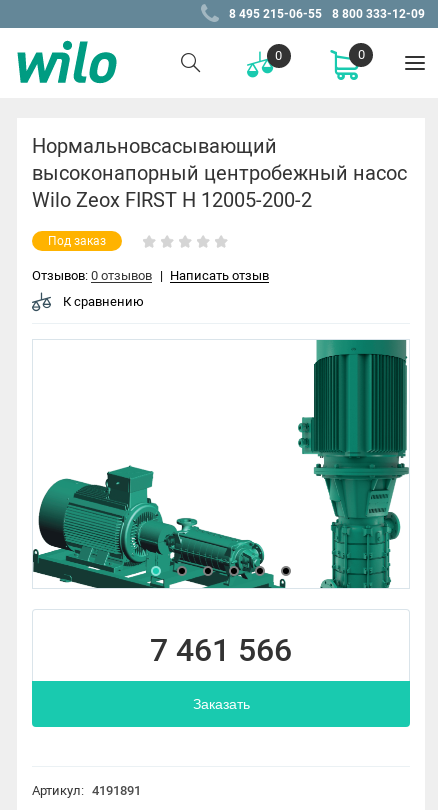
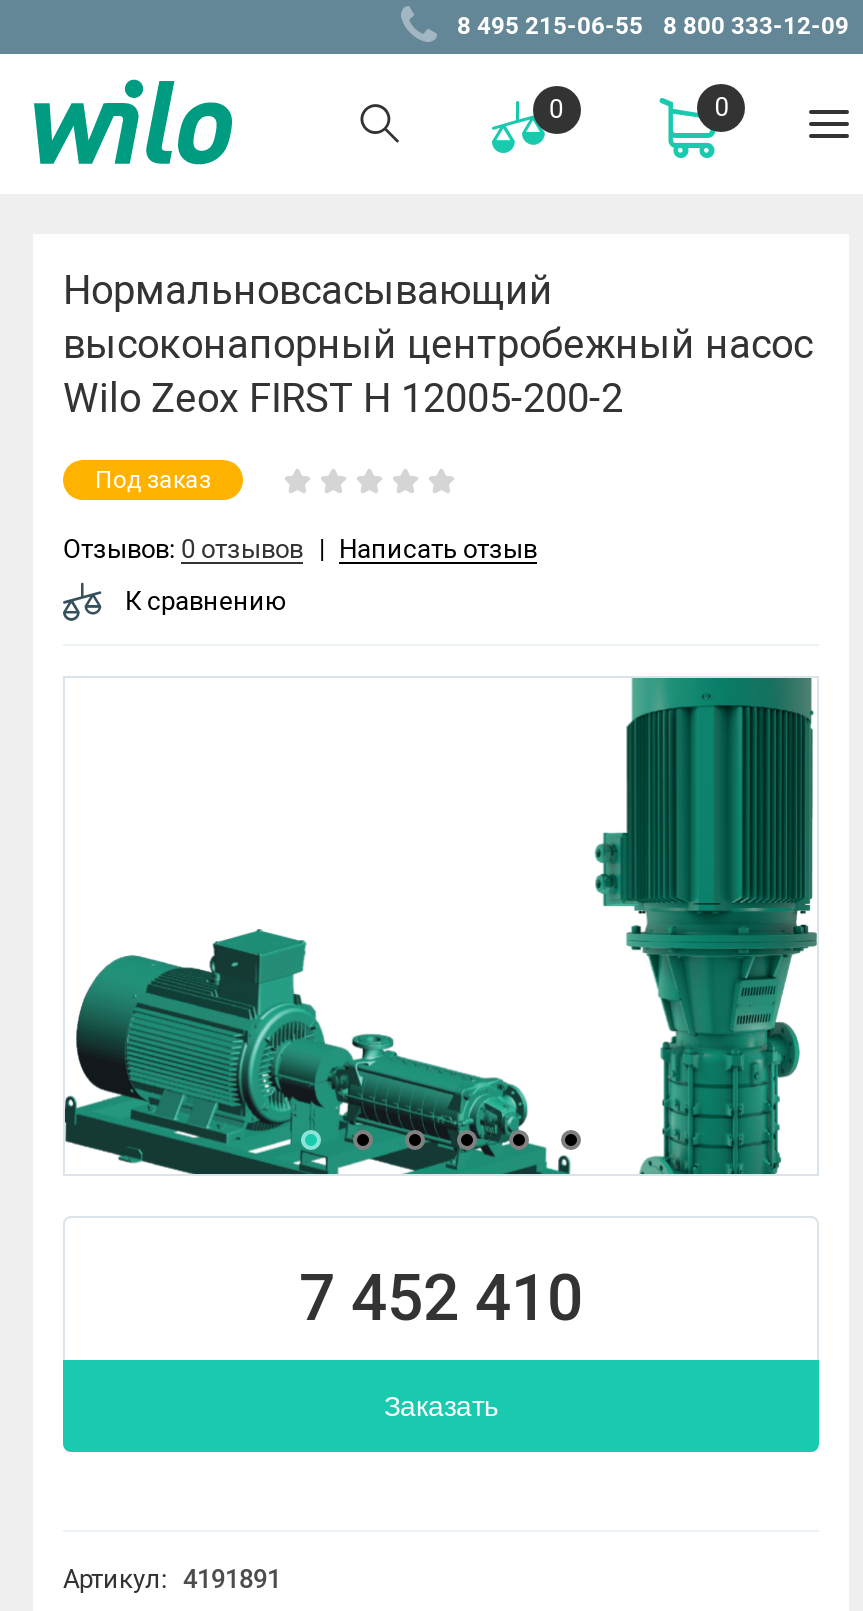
[150,631,292,669] 7 461 566 -> [299,1260,583,1336] 7 452 410

